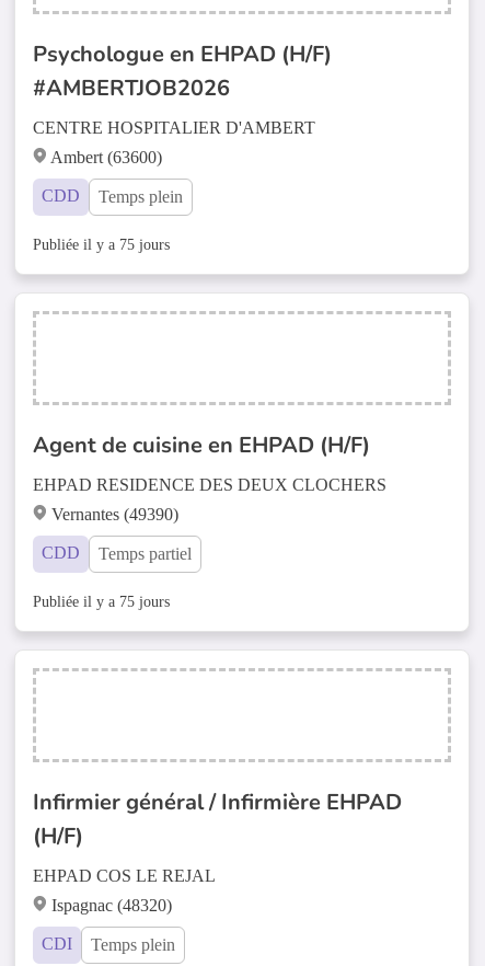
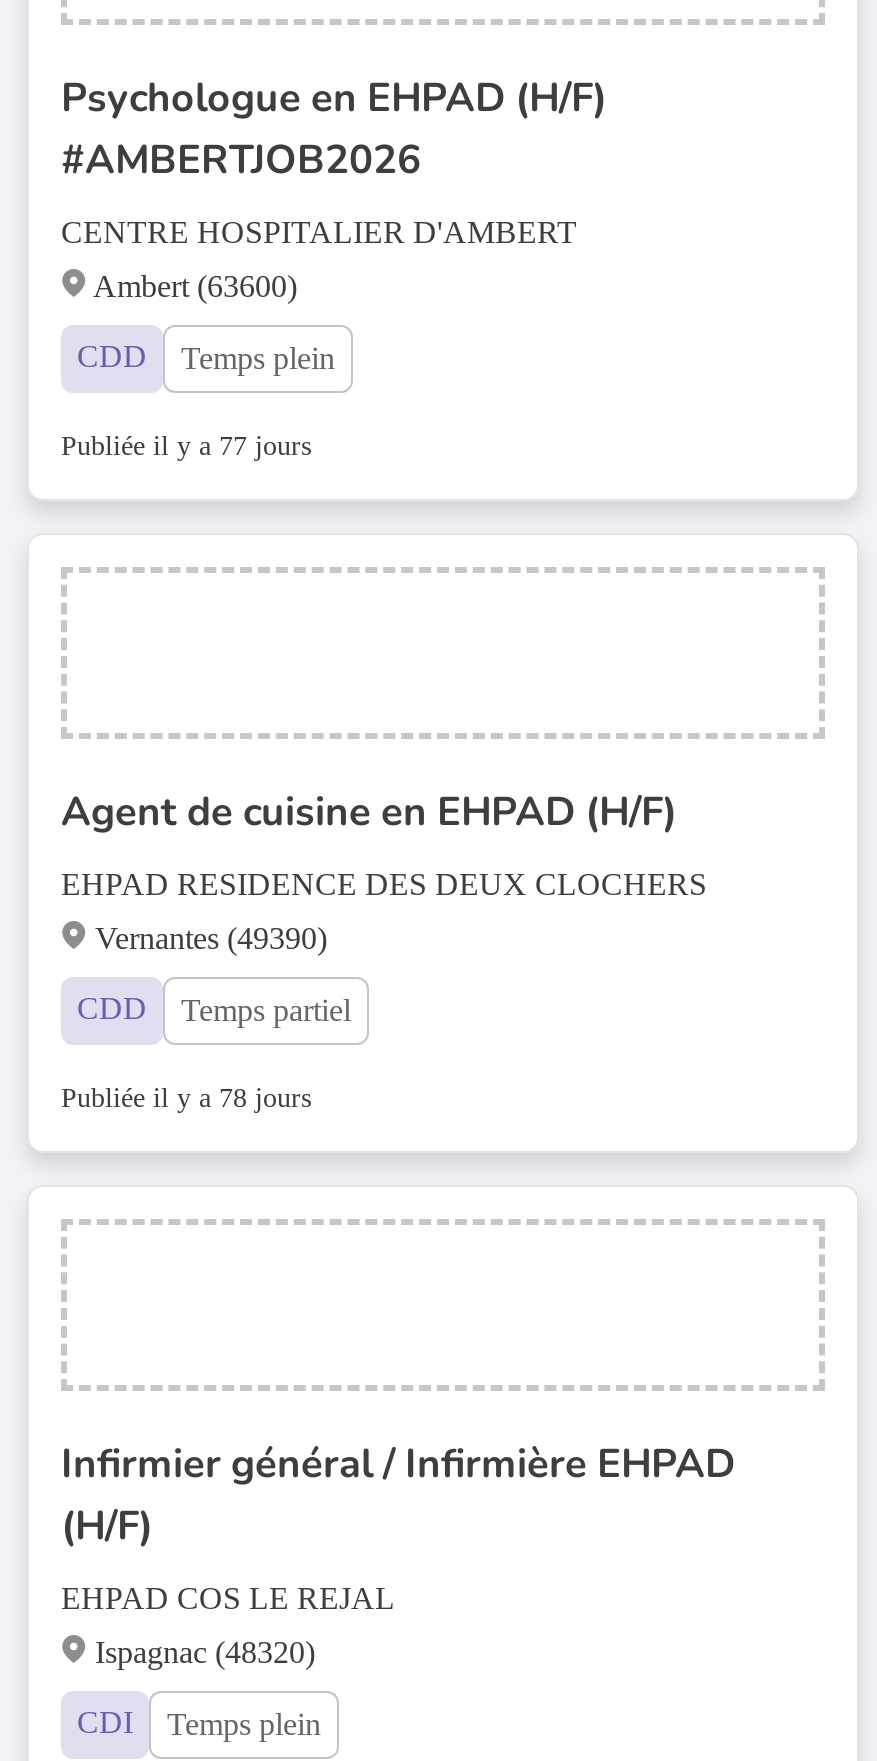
[33,237,170,253] Publiée il y a 75 jours -> [61,431,311,461] Publiée il y a 77 jours
[33,594,170,610] Publiée il y a 75 jours -> [61,1083,311,1113] Publiée il y a 78 jours

